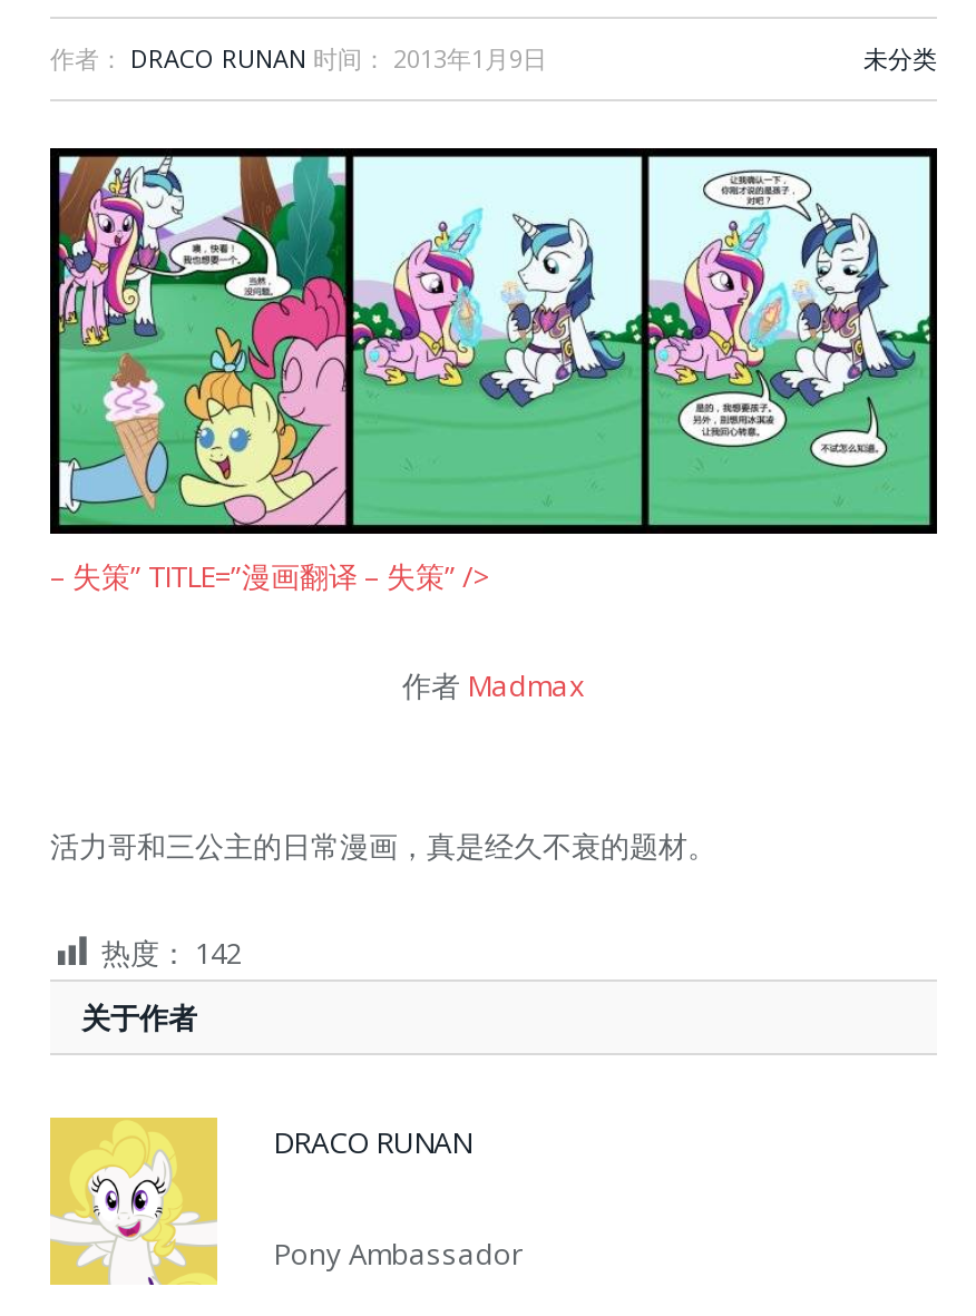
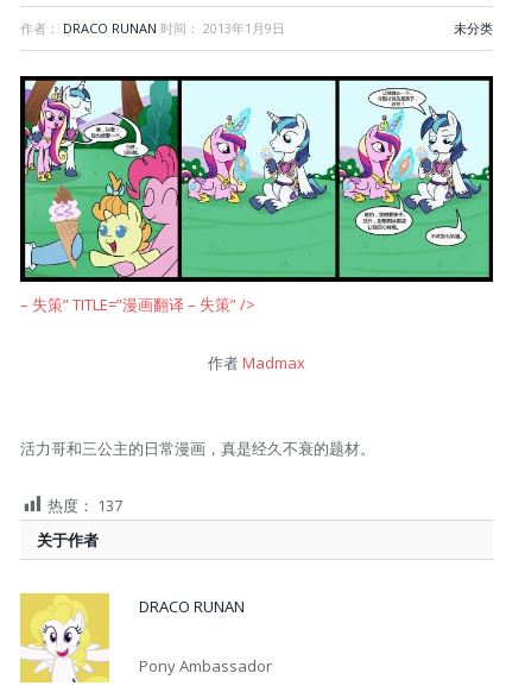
[101,932,242,973] 热度： 142 -> [48,495,122,516] 热度： 137

